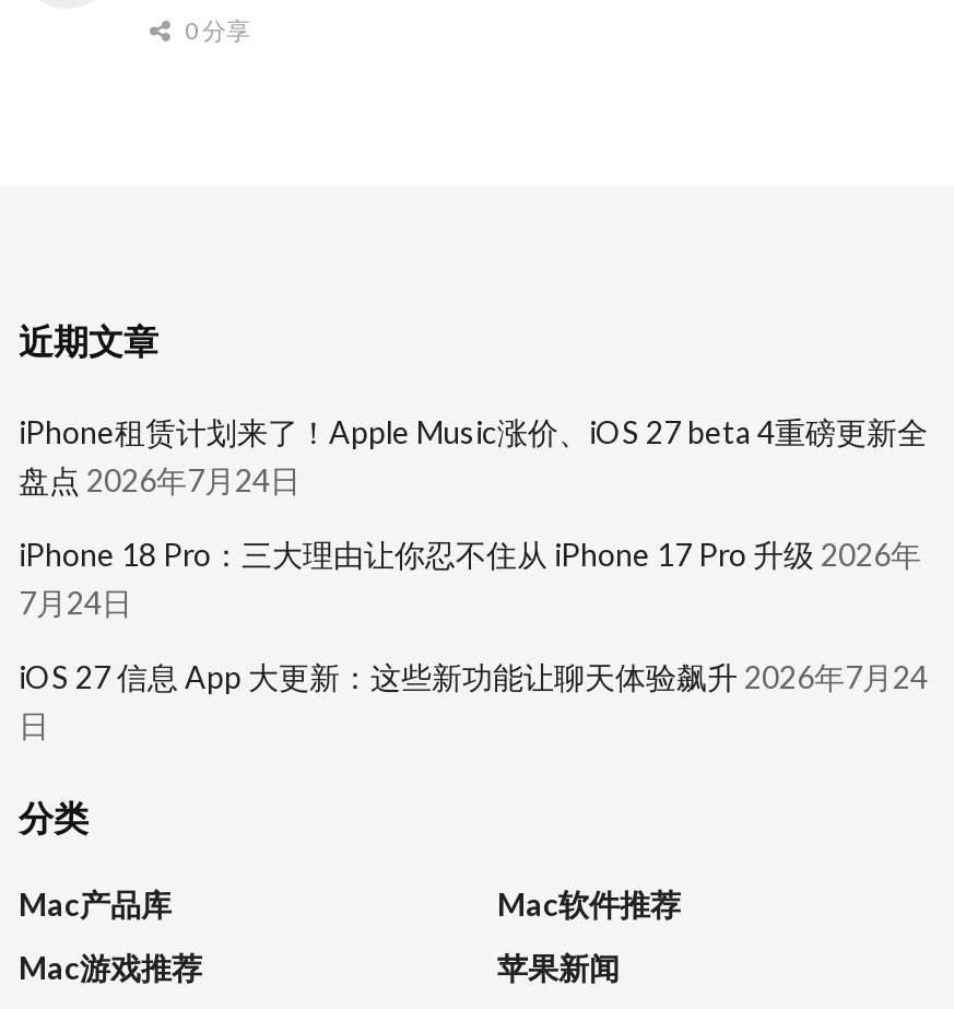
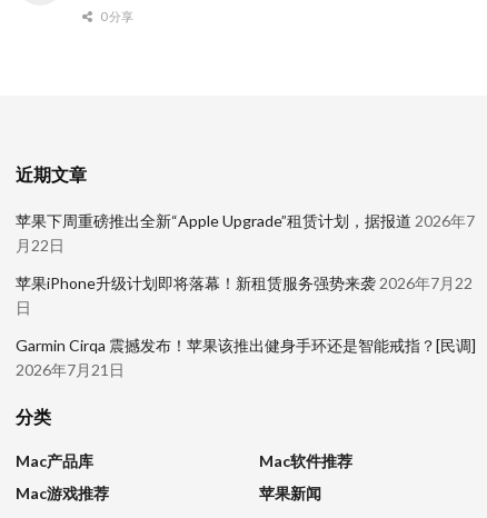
[19,414,928,696] iPhone租赁计划来了！Apple Music涨价、iOS 27 beta 4重磅更新全 | 盘点 2026年7月24日 | iPhone 18 Pro：三大理由让你忍不住从 iPhone 17 Pro 升级 2026年 | 7月24日 | iOS 27 信息 App 大更新：这些新功能让聊天体验飙升 2026年7月24 -> [16,211,475,292] 苹果下周重磅推出全新“Apple Upgrade”租赁计划，据报道 2026年7 | 月22日 | 苹果iPhone升级计划即将落幕！新租赁服务强势来袭 2026年7月22
moved [19,707,49,744] -> [16,297,31,316]: 日
none -> [16,335,476,378] Garmin Cirqa 震撼发布！苹果该推出健身手环还是智能戒指？[民调] | 2026年7月21日

